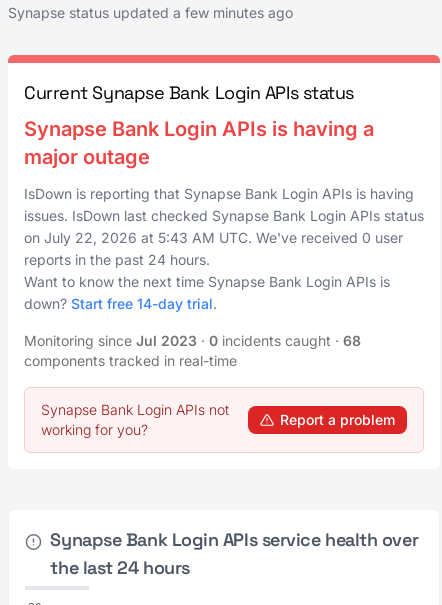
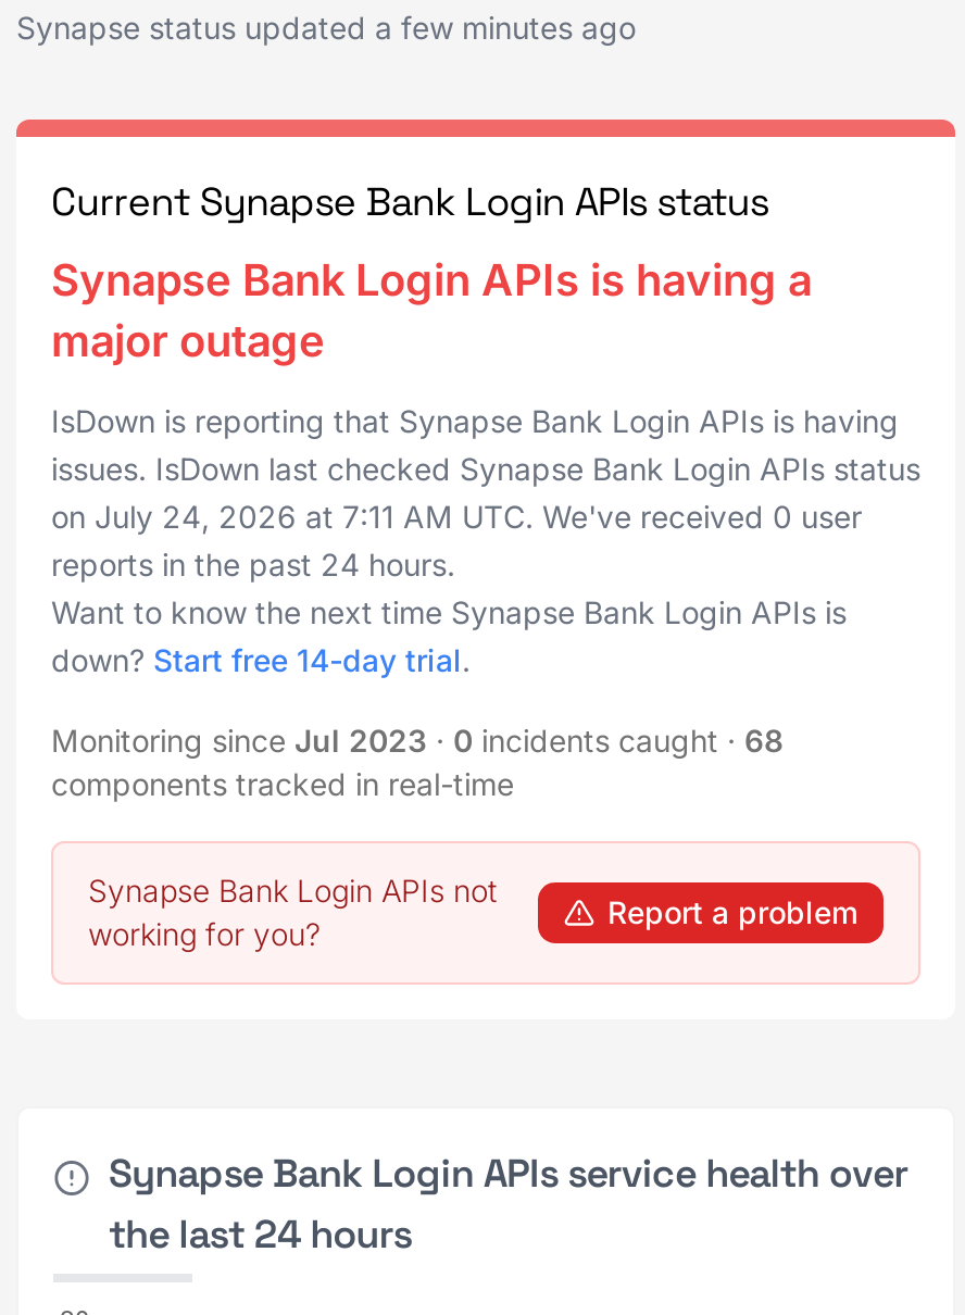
[24,229,403,246] on July 22, 2026 at 5:43 AM UTC. We've received 0 user -> [51,498,862,535] on July 24, 2026 at 7:11 AM UTC. We've received 0 user

